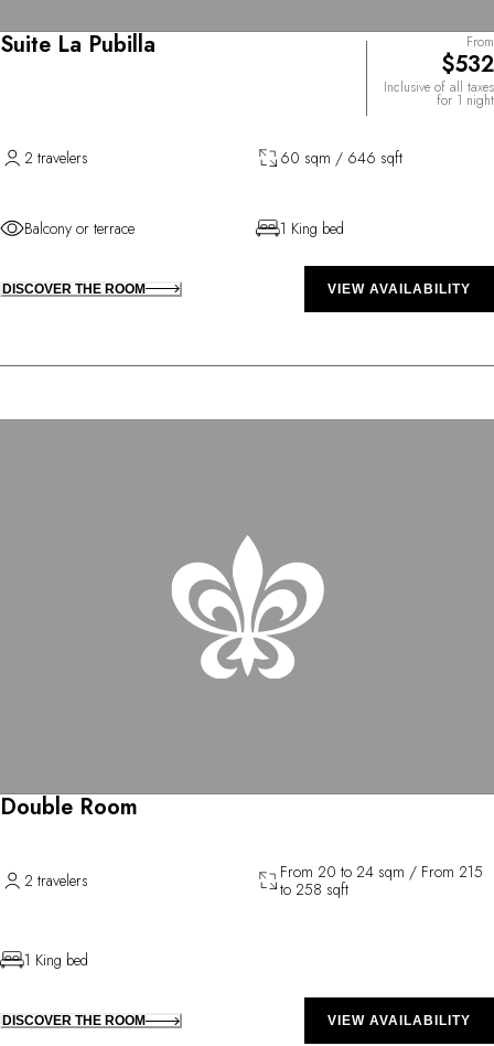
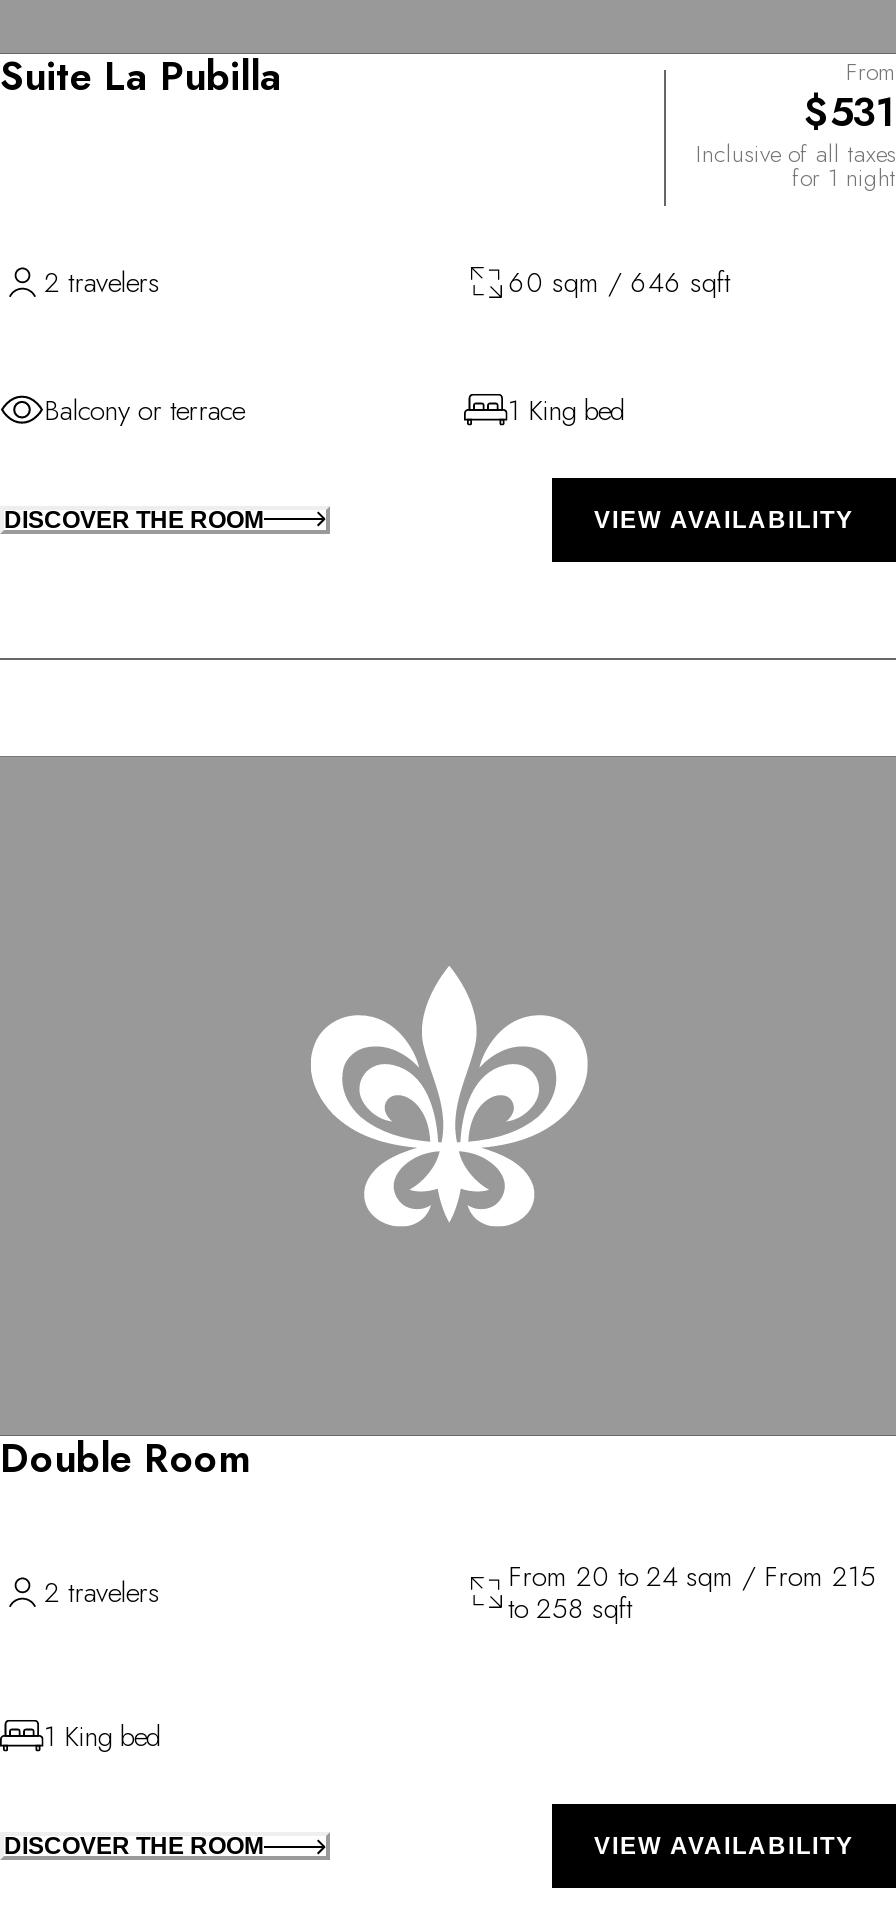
[441,48,494,80] $532 -> [804,83,896,141] $531

